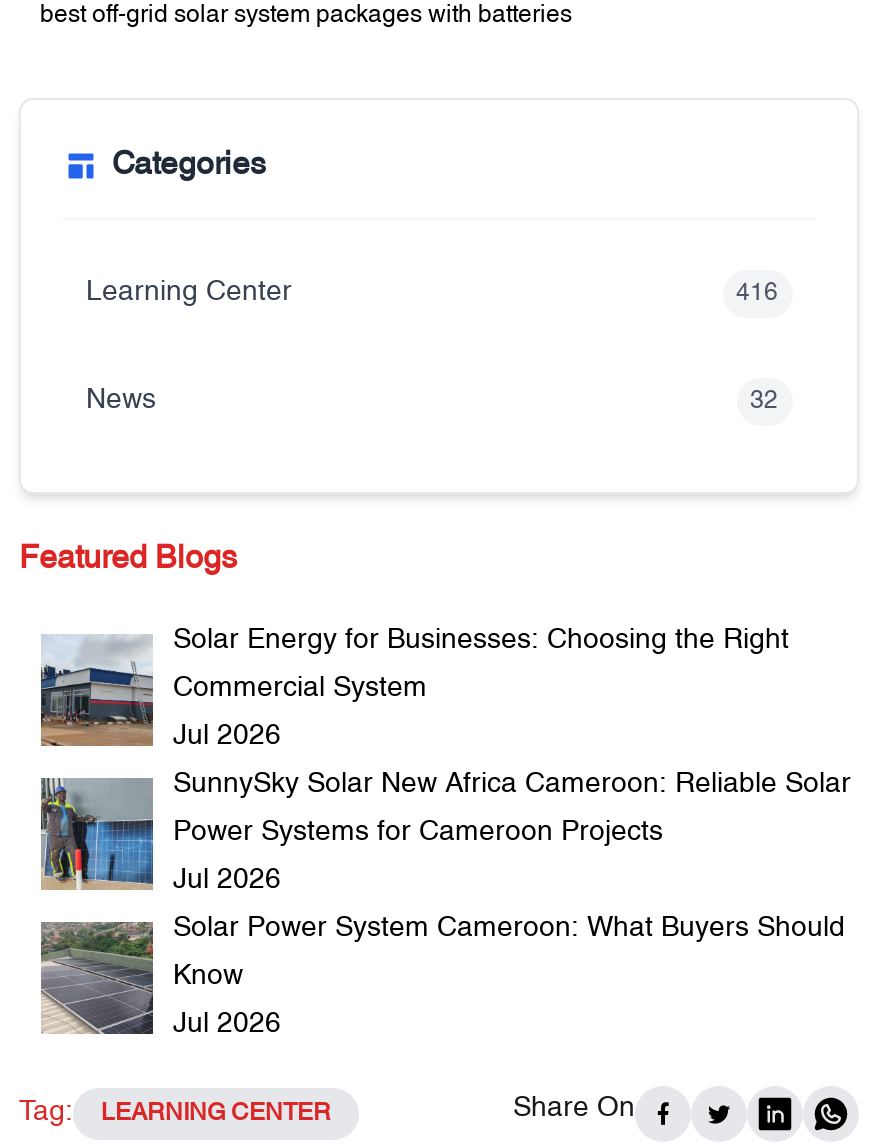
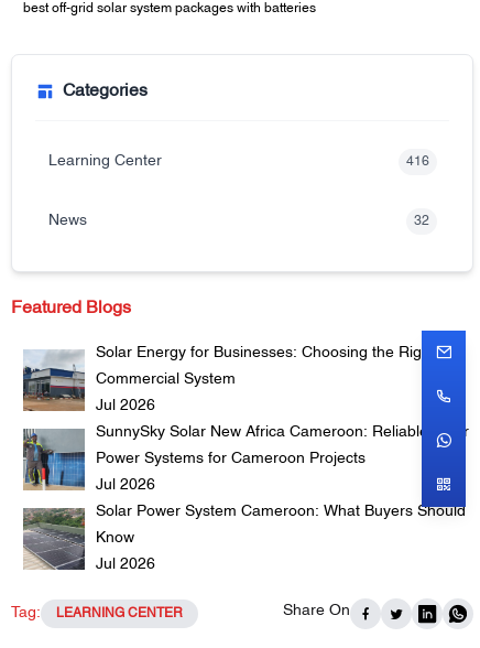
none -> [421,330,467,423] [image]
none -> [421,443,467,503] [image]

